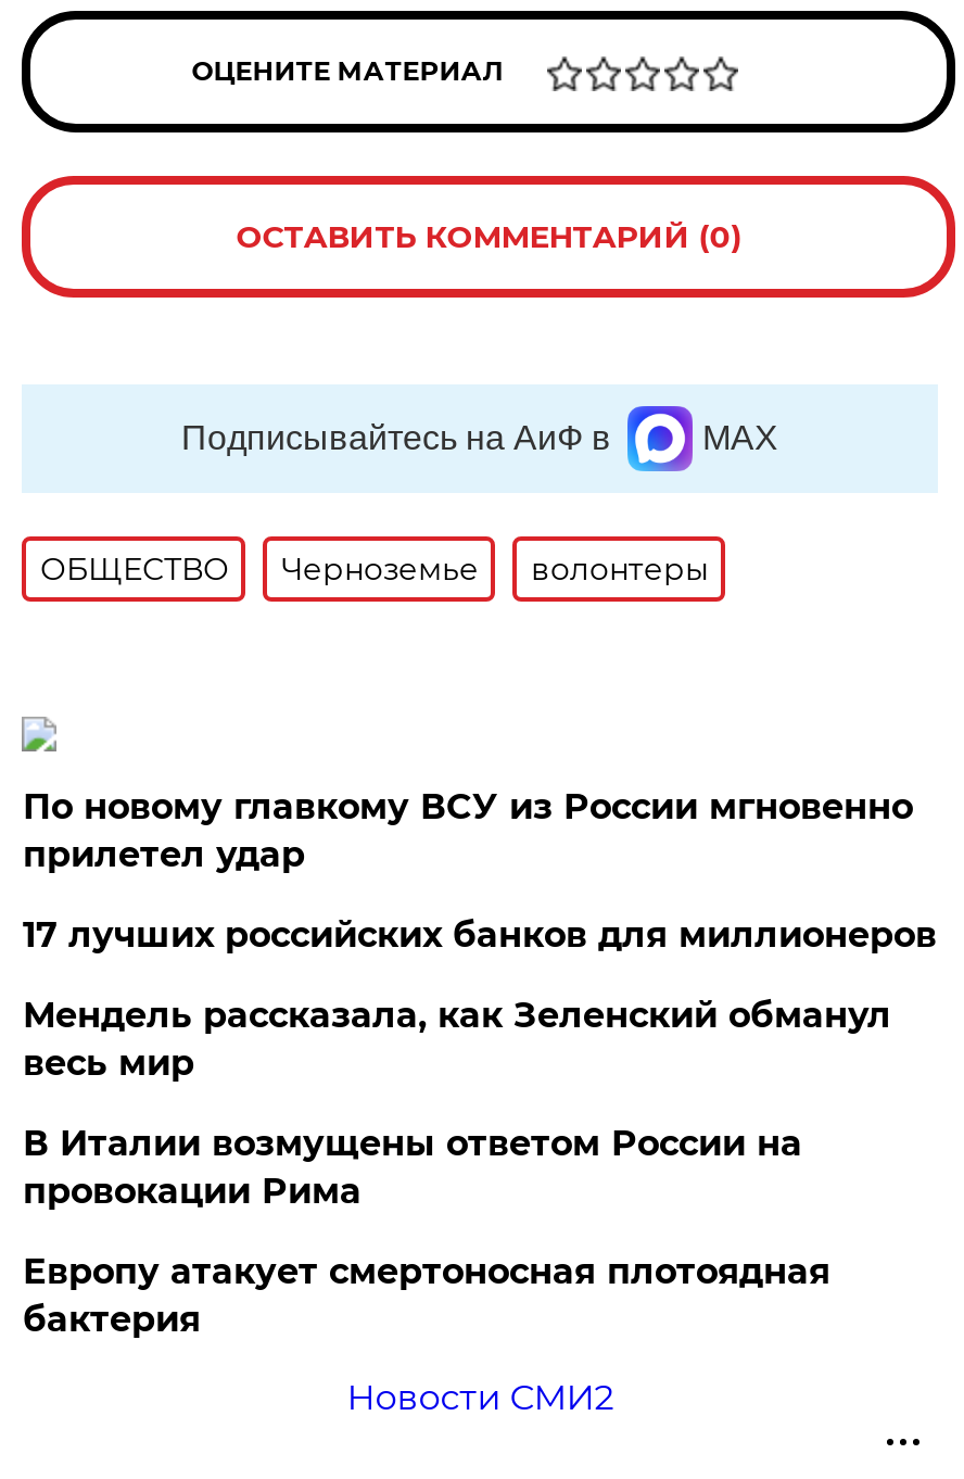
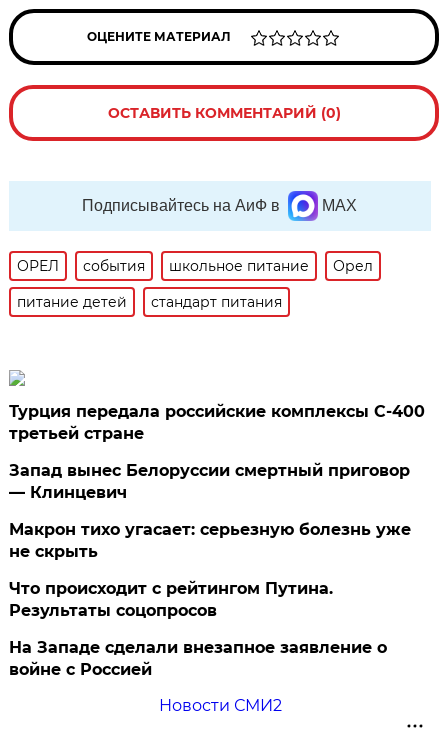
[40,549,709,588] ОБЩЕСТВО | Черноземье | волонтеры -> [17,257,373,311] ОРЕЛ | события | школьное питание | Орел | питание детей | стандарт питания
[23,786,937,1340] По новому главкому ВСУ из России мгновенно | прилетел удар | 17 лучших российских банков для миллионеров | Мендель рассказала, как Зеленский обманул | весь мир | В Италии возмущены ответом России на | провокации Рима | Европу атакует смертоносная плотоядная | бактерия -> [9,402,425,679] Турция передала российские комплексы С-400 | третьей стране | Запад вынес Белоруссии смертный приговор | — Клинцевич | Макрон тихо угасает: серьезную болезнь уже | не скрыть | Что происходит с рейтингом Путина. | Результаты соцопросов | На Западе сделали внезапное заявление о | войне с Россией

